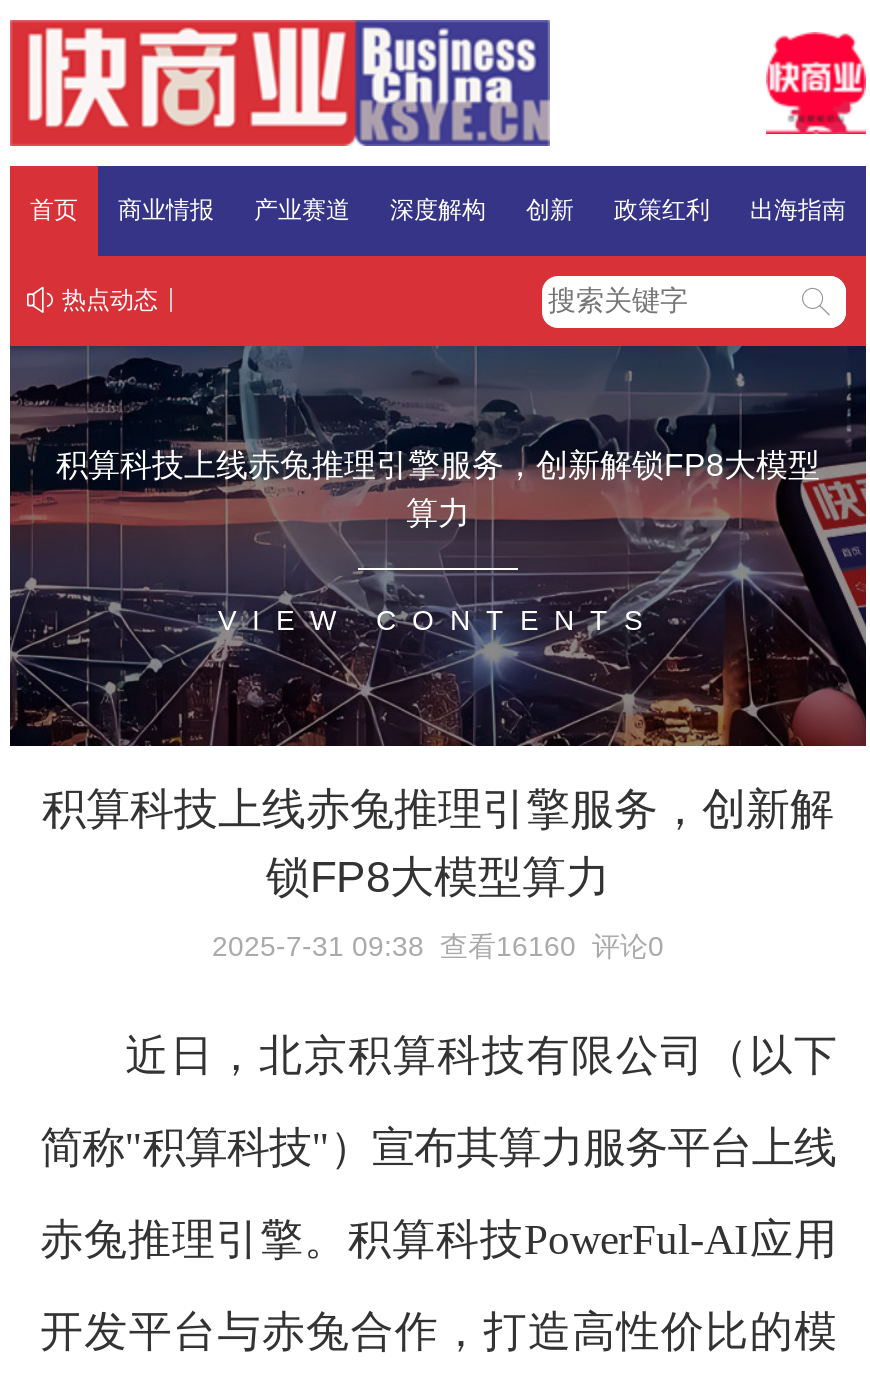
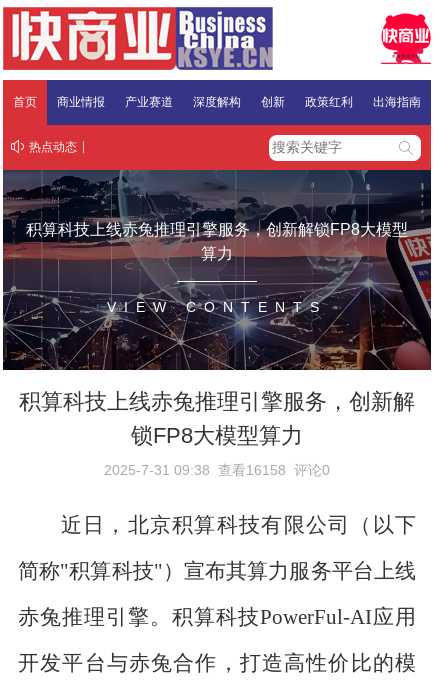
[212,930,664,962] 2025-7-31 09:38 查看16160 评论0 -> [104,462,330,478] 2025-7-31 09:38 查看16158 评论0

